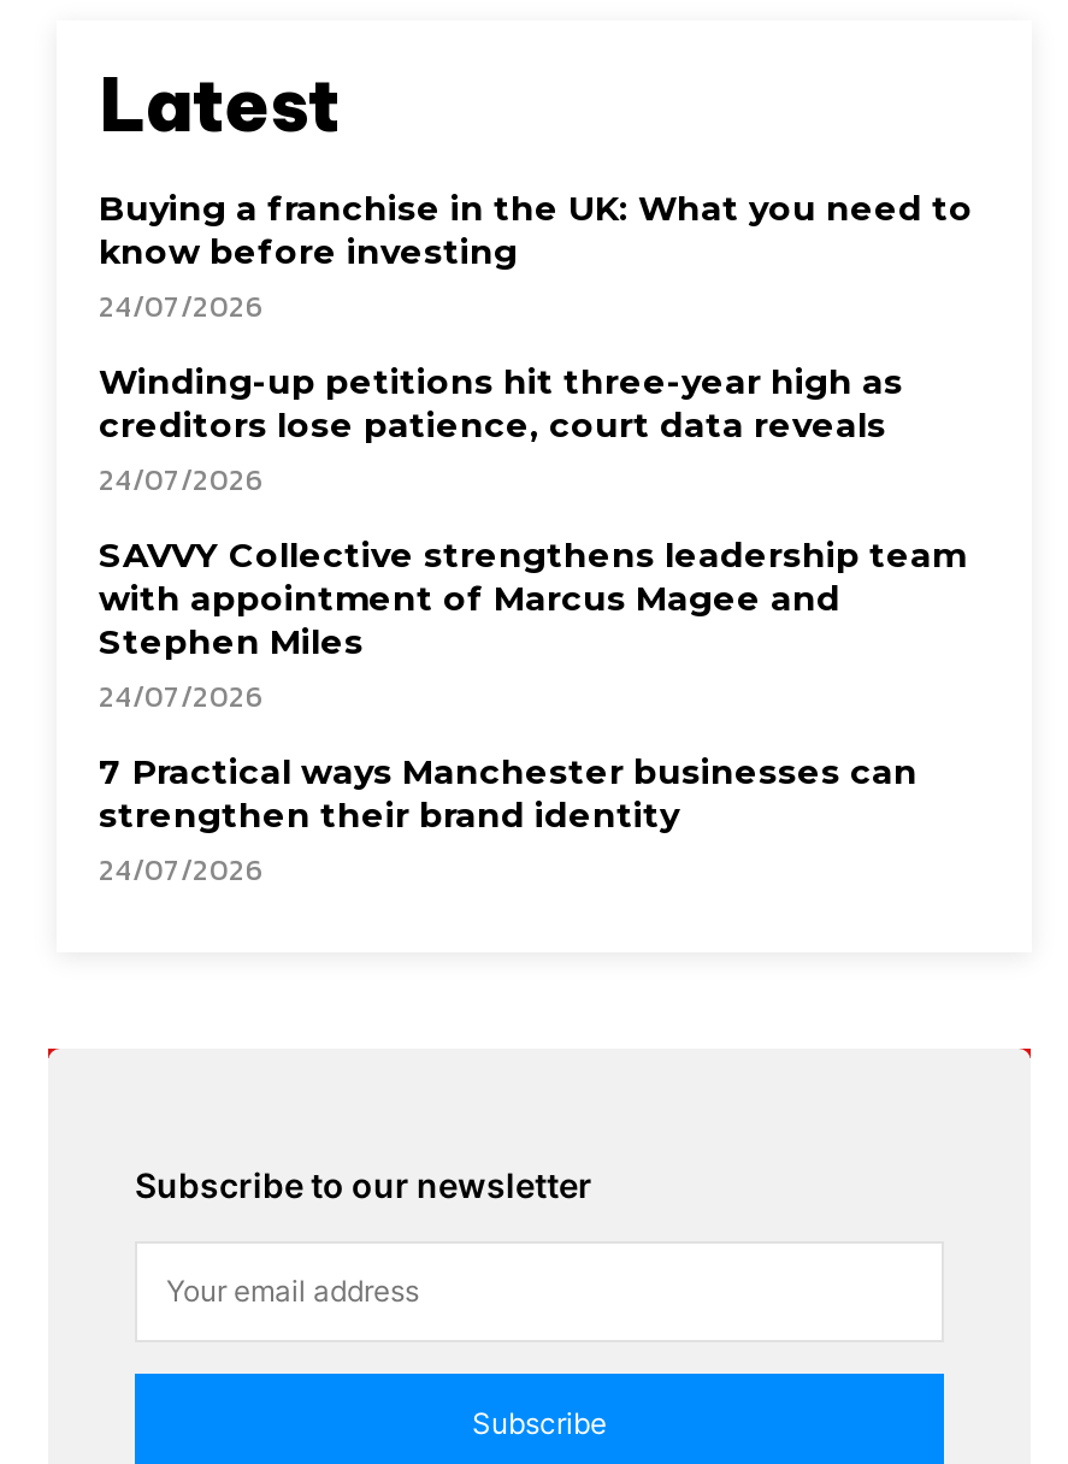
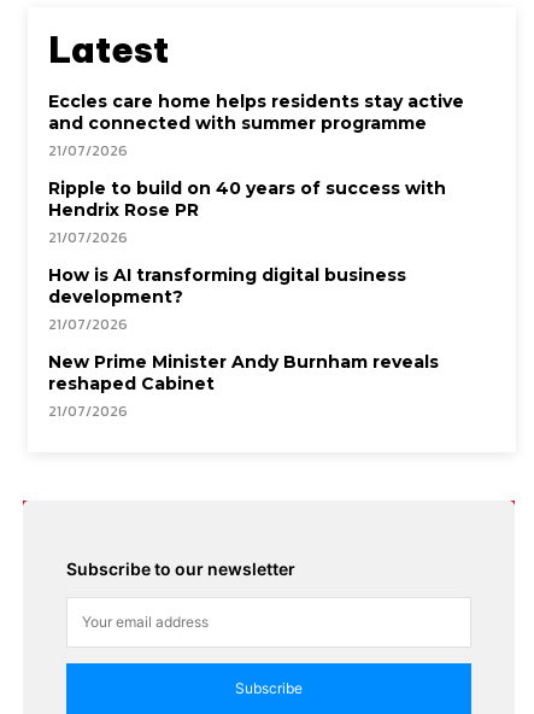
[99,186,973,328] Buying a franchise in the UK: What you need to | know before investing | 24/07/2026 -> [48,90,464,161] Eccles care home helps residents stay active | and connected with summer programme | 21/07/2026
[99,359,903,502] Winding-up petitions hit three-year high as | creditors lose patience, court data reveals | 24/07/2026 -> [48,177,446,248] Ripple to build on 40 years of success with | Hendrix Rose PR | 21/07/2026
[99,533,966,718] SAVVY Collective strengthens leadership team | with appointment of Marcus Magee and | Stephen Miles | 24/07/2026 -> [48,264,406,335] How is AI transforming digital business | development? | 21/07/2026
[99,750,917,892] 7 Practical ways Manchester businesses can | strengthen their brand identity | 24/07/2026 -> [48,351,439,422] New Prime Minister Andy Burnham reveals | reshaped Cabinet | 21/07/2026

